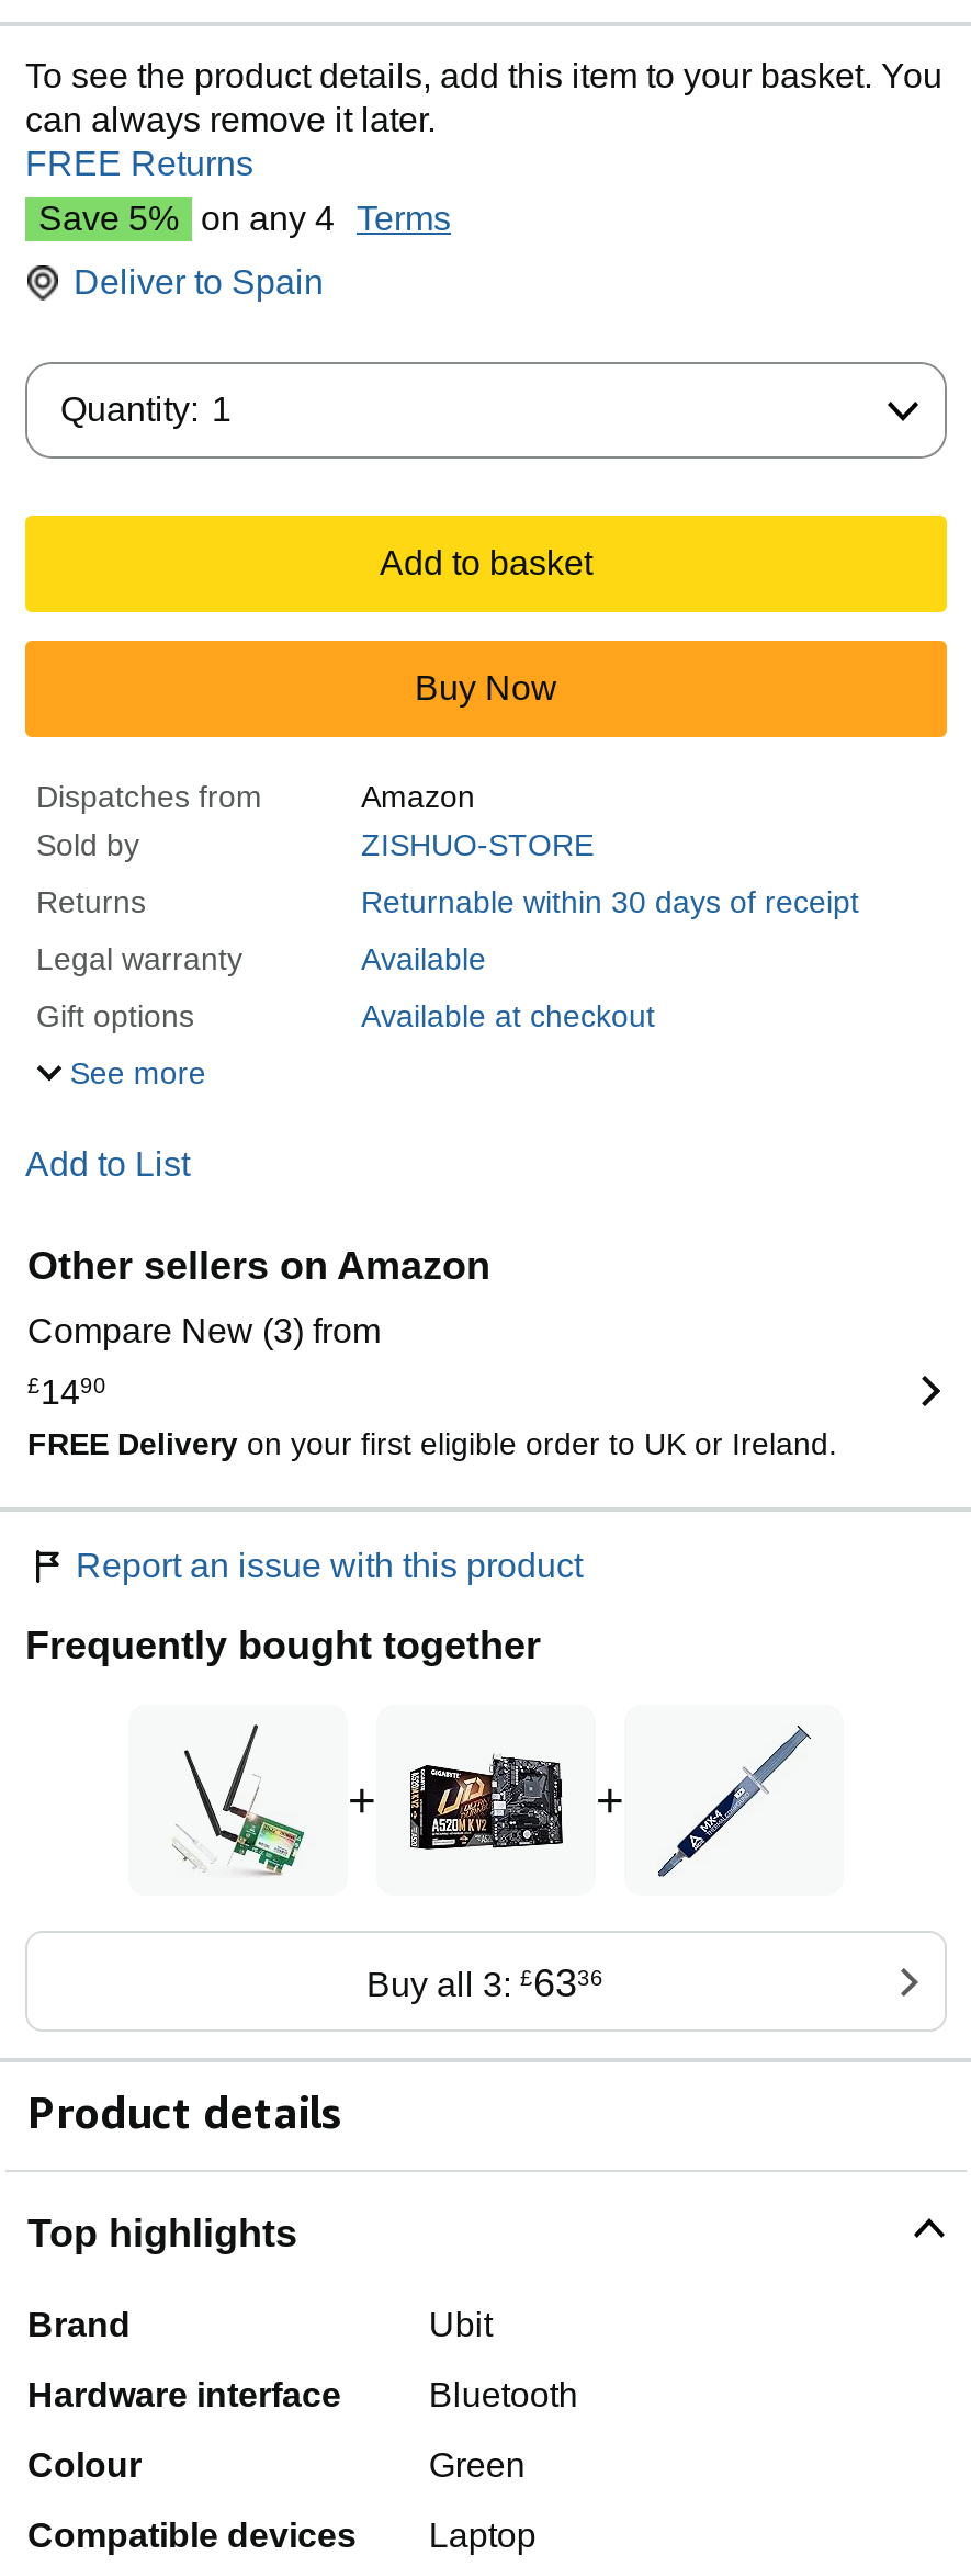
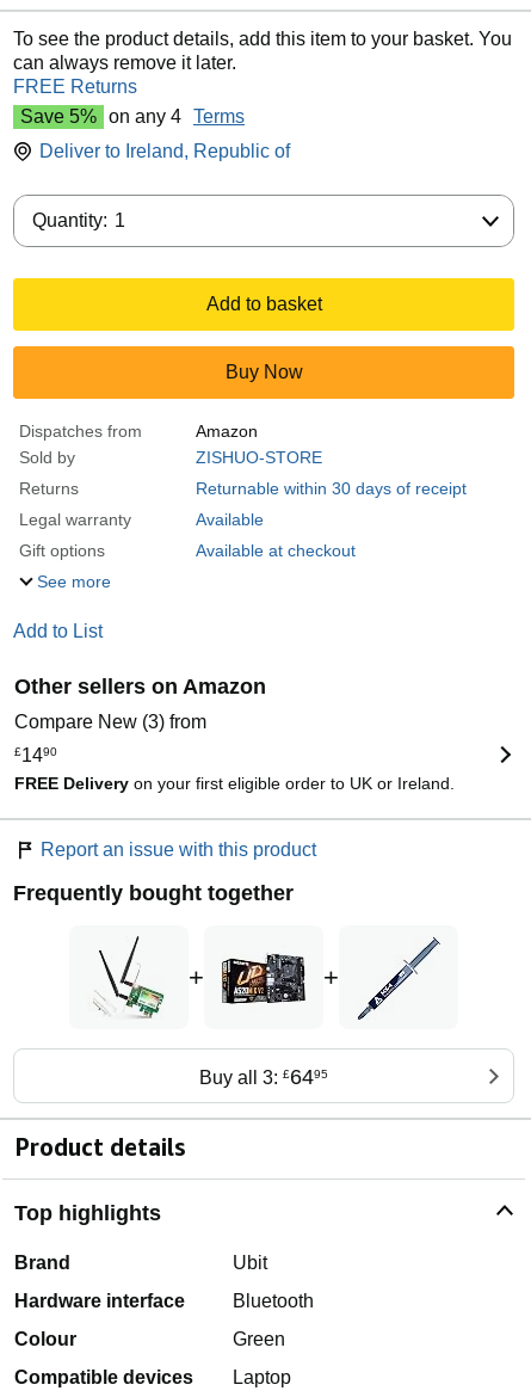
[74,264,324,301] Deliver to Spain -> [39,141,290,161] Deliver to Ireland, Republic of
[366,1962,603,2006] Buy all 3: £6336 -> [199,1065,328,1089] Buy all 3: £6495

